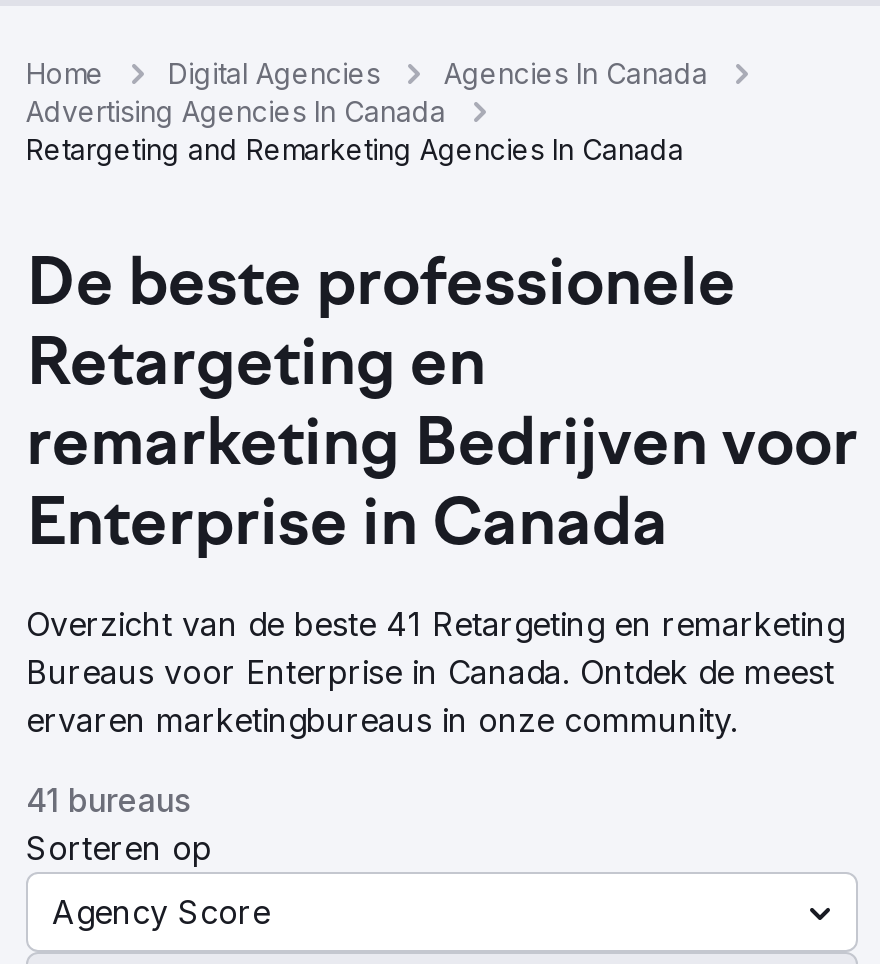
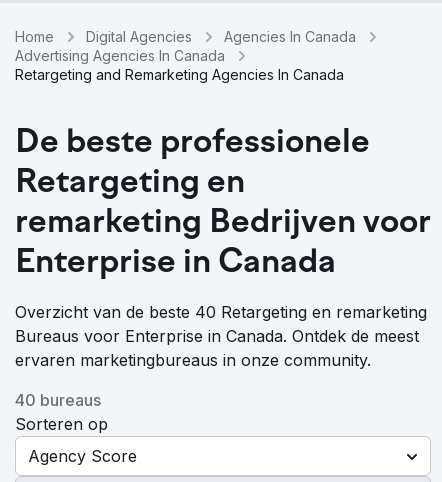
[26,604,844,644] Overzicht van de beste 41 Retargeting en remarketing -> [15,302,427,322] Overzicht van de beste 40 Retargeting en remarketing
[26,780,190,820] 41 bureaus -> [15,390,101,410] 40 bureaus

